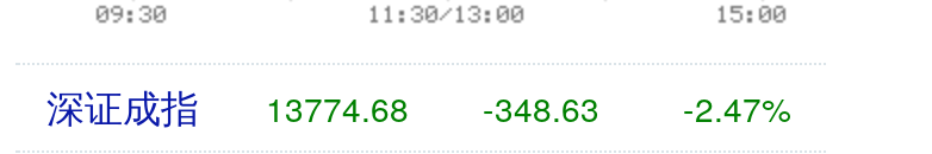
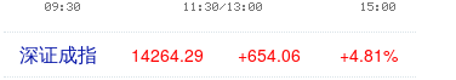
[266,83,409,131] 13774.68 -> [131,43,204,67] 14264.29
[483,83,599,131] -348.63 -> [238,43,301,67] +654.06
[683,83,790,131] -2.47% -> [340,43,398,67] +4.81%

